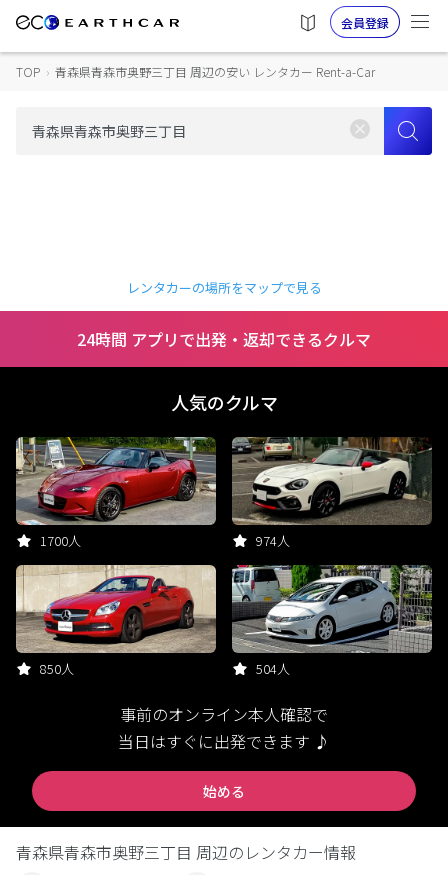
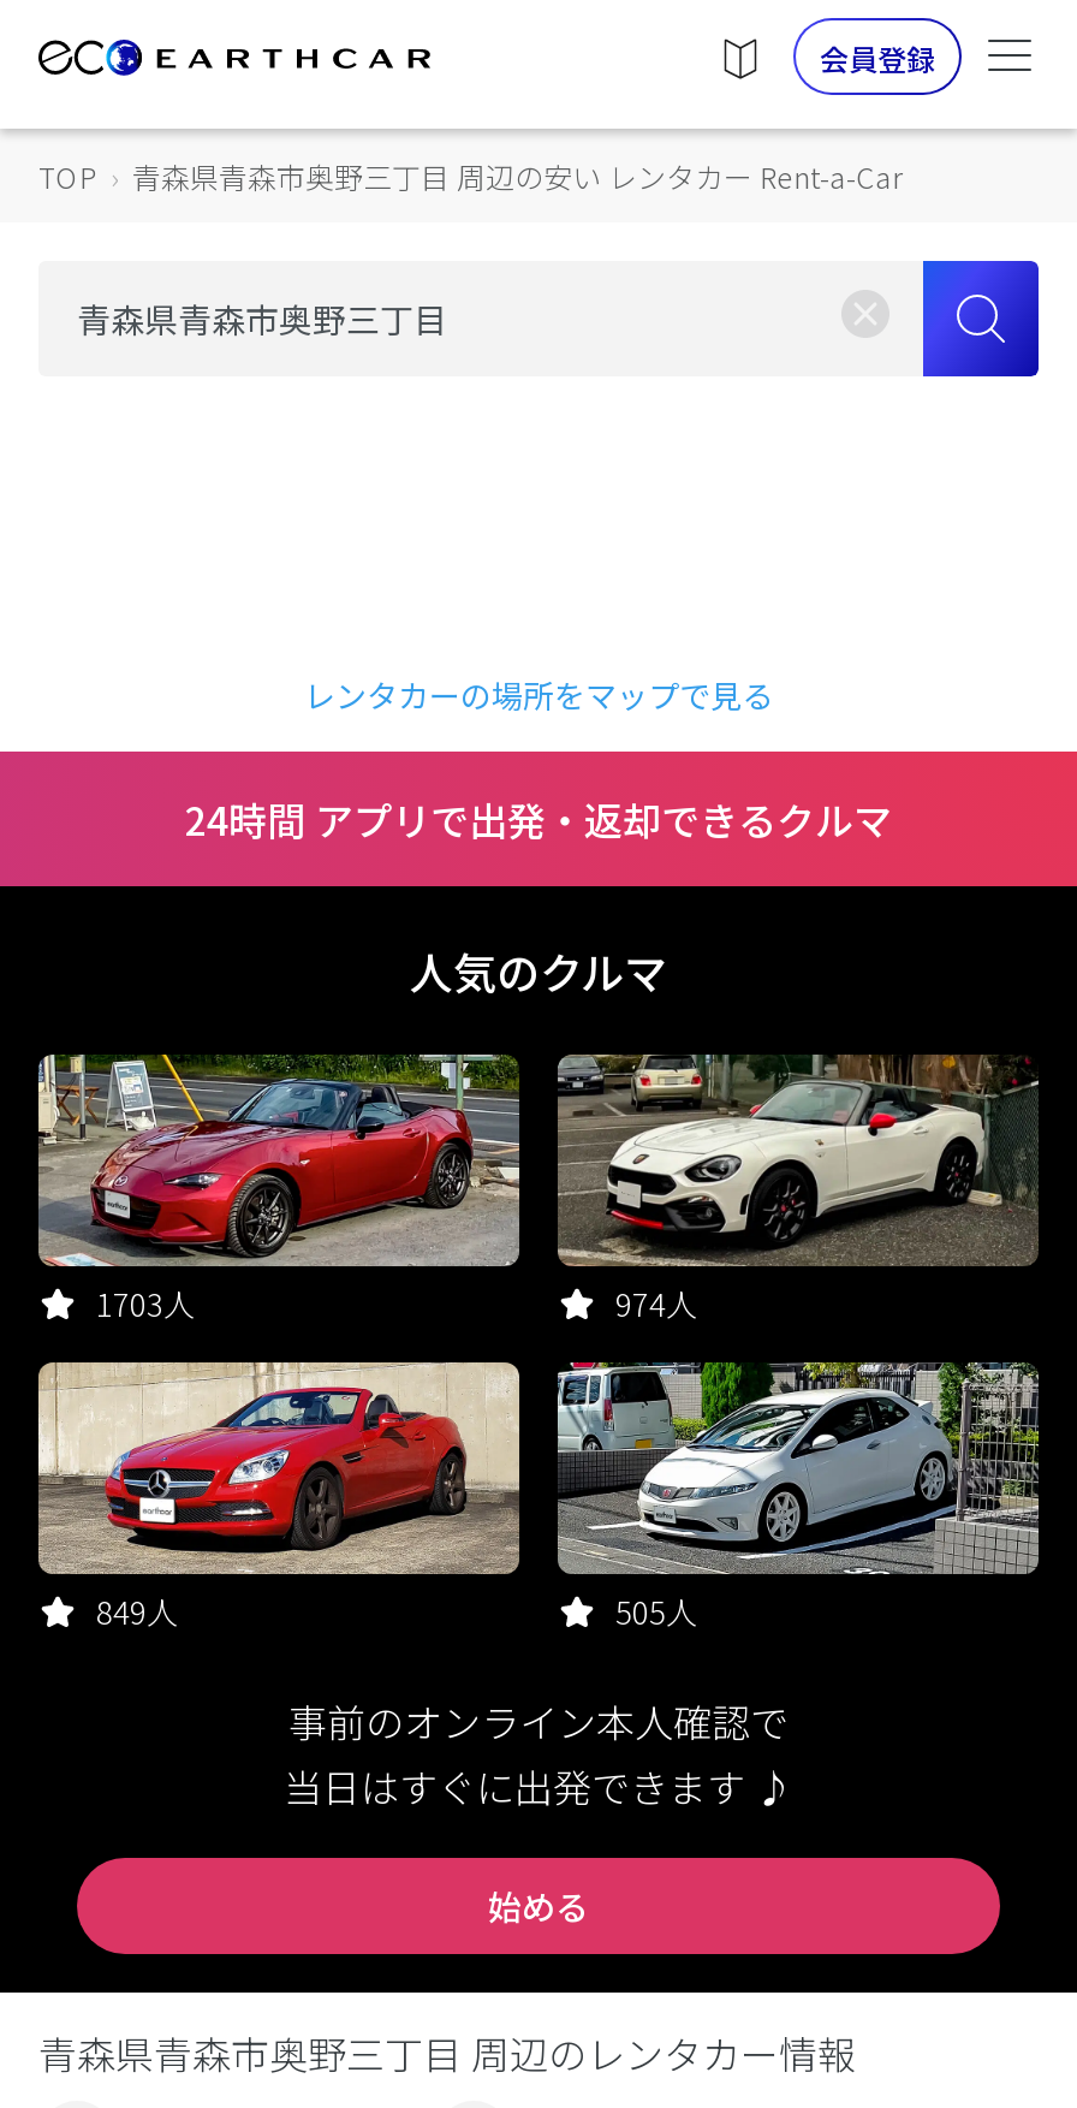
[40,531,81,550] 1700人 -> [96,1281,195,1326] 1703人
[40,659,74,678] 850人 -> [96,1589,178,1634] 849人
[256,659,290,678] 504人 -> [615,1589,697,1634] 505人

